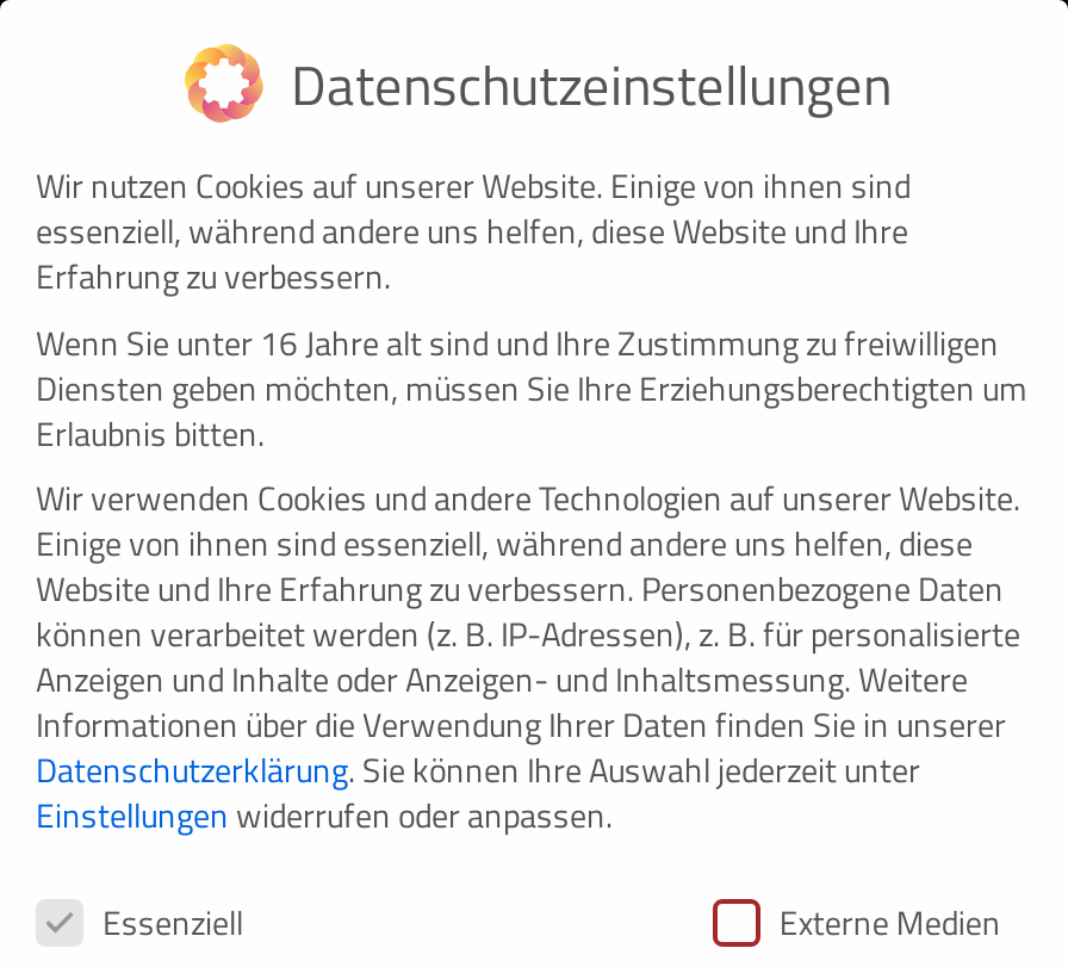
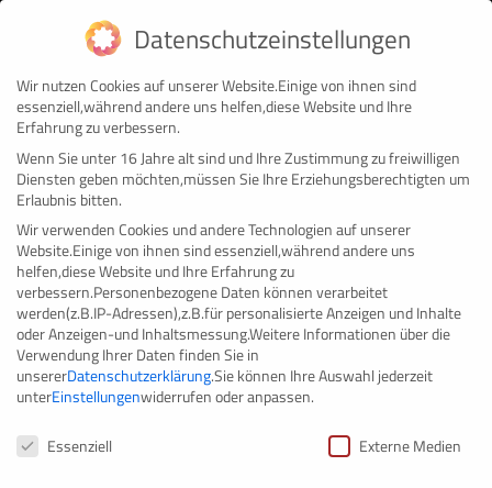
[36,361,1027,411] Diensten geben möchten, müssen Sie Ihre Erziehungsberechtigten um -> [16,167,470,190] Diensten geben möchten,müssen Sie Ihre Erziehungsberechtigten um

